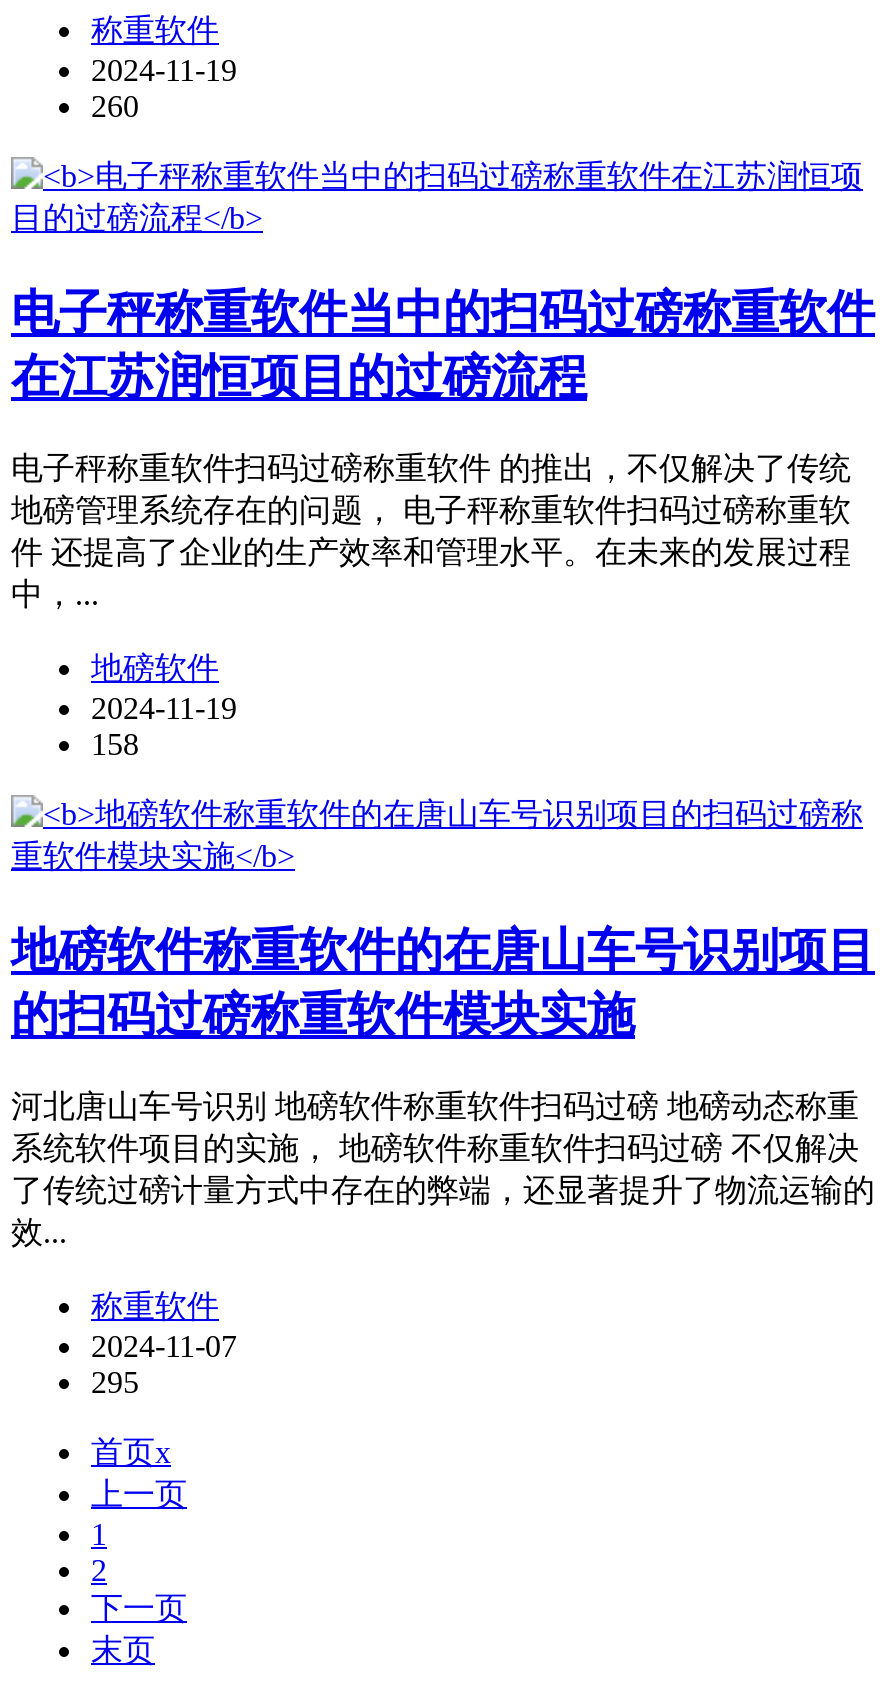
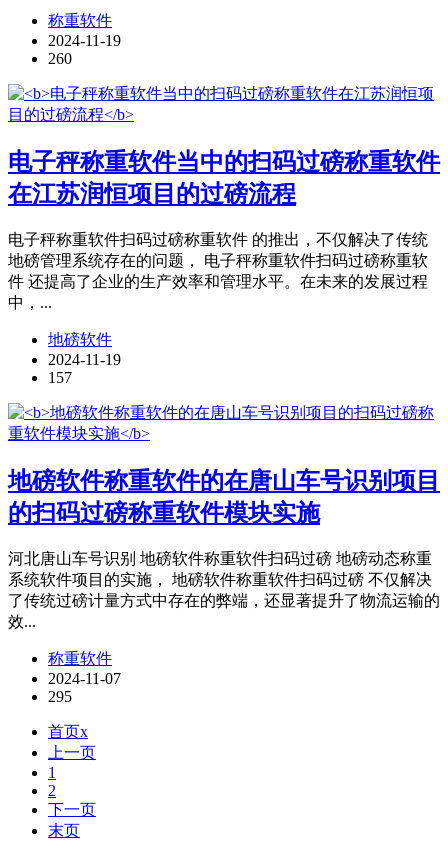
[91,727,139,761] 158 -> [48,369,72,386] 157

